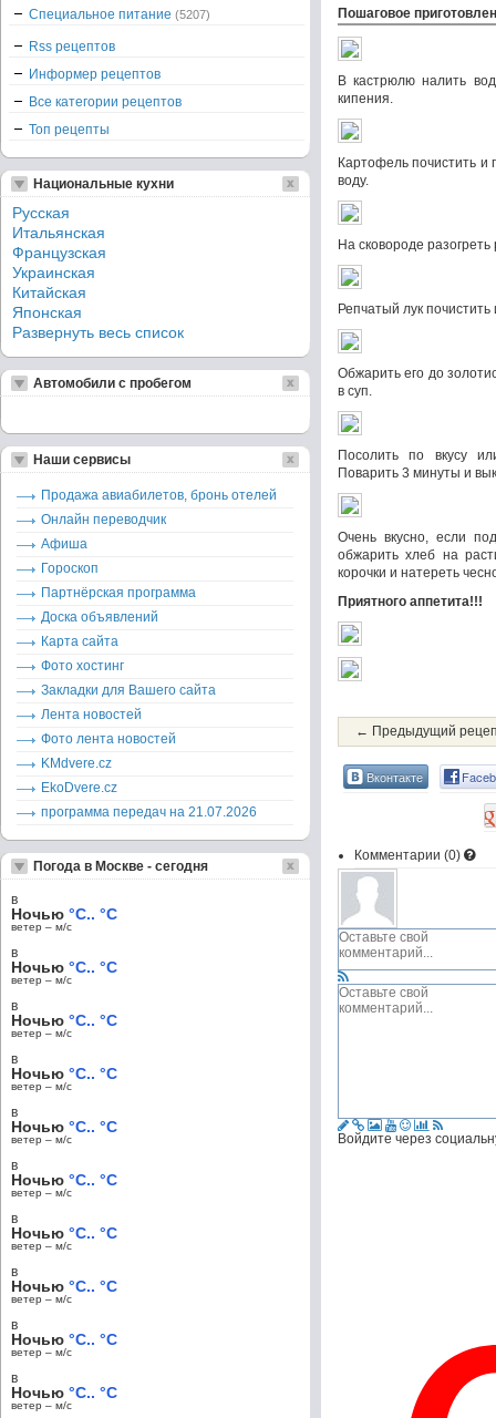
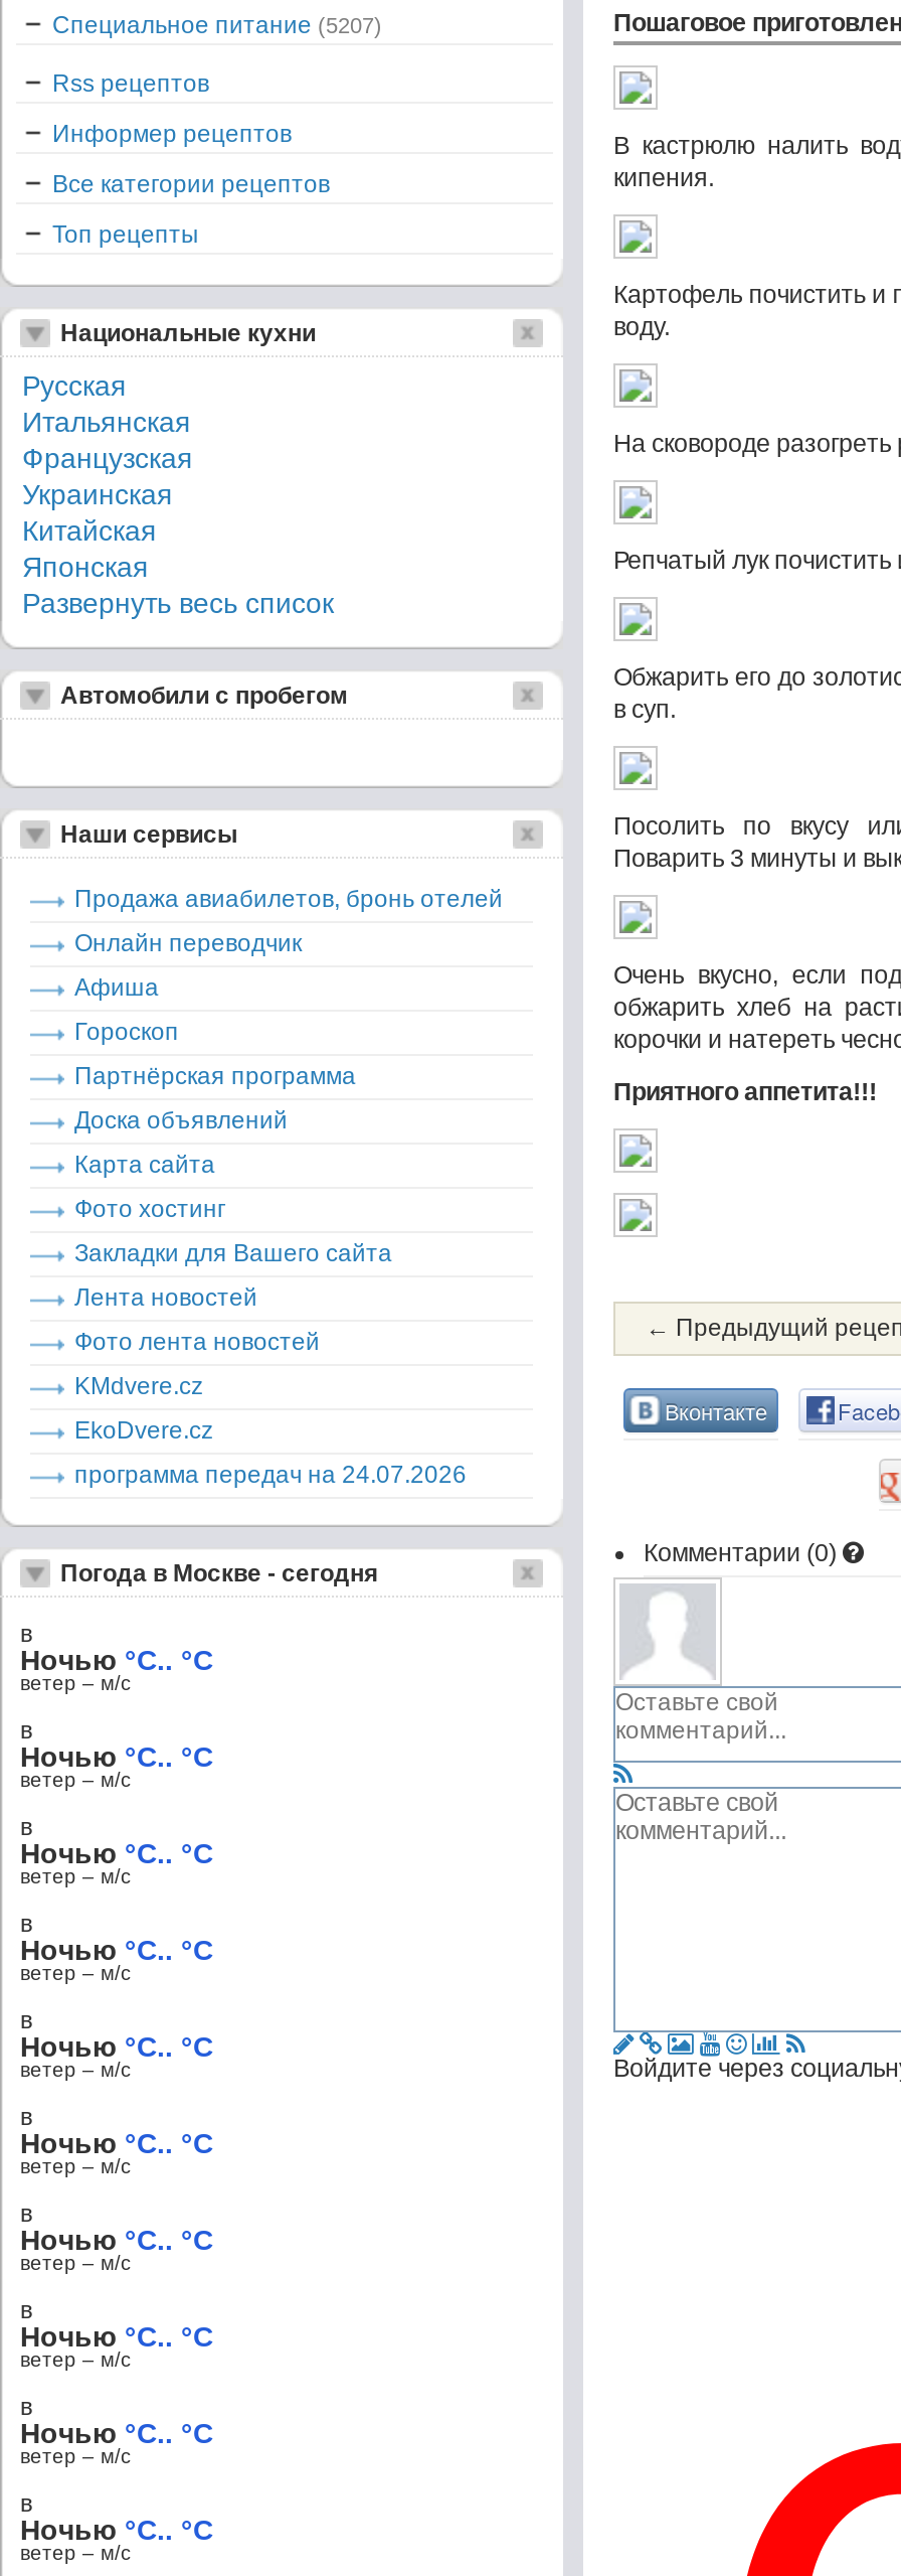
[41,804,257,820] программа передач на 21.07.2026 -> [74,1461,467,1489] программа передач на 24.07.2026

